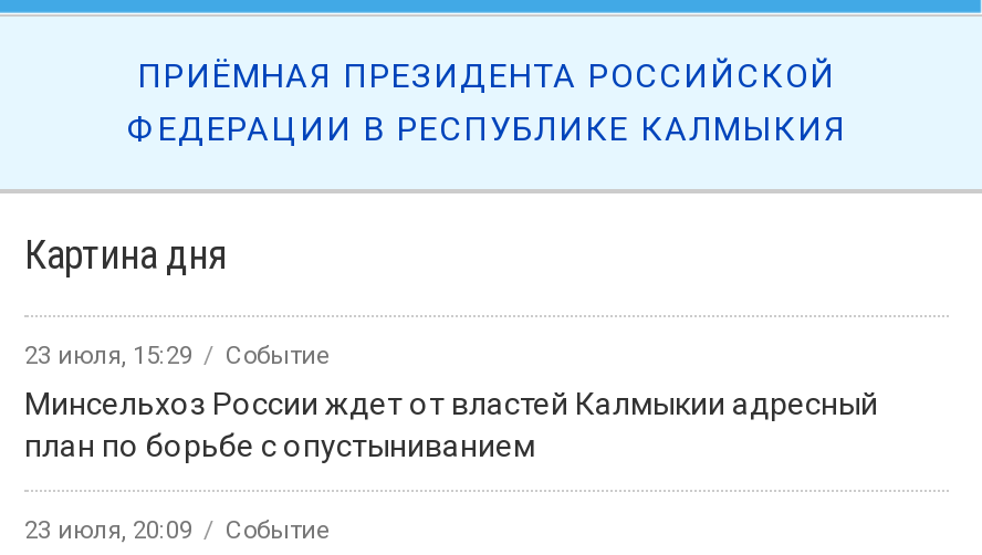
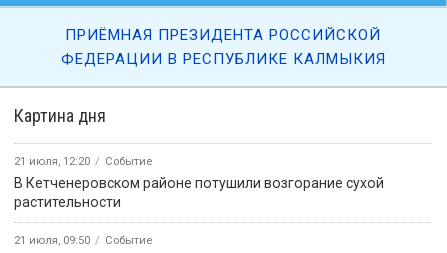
[24,342,330,371] 23 июля, 15:29 Событие -> [14,155,152,168] 21 июля, 12:20 Событие
[24,386,878,463] Минсельхоз России ждет от властей Калмыкии адресный | план по борьбе с опустыниванием -> [14,175,384,210] В Кетченеровском районе потушили возгорание сухой | растительности
[24,517,330,545] 23 июля, 20:09 Событие -> [14,234,152,247] 21 июля, 09:50 Событие

